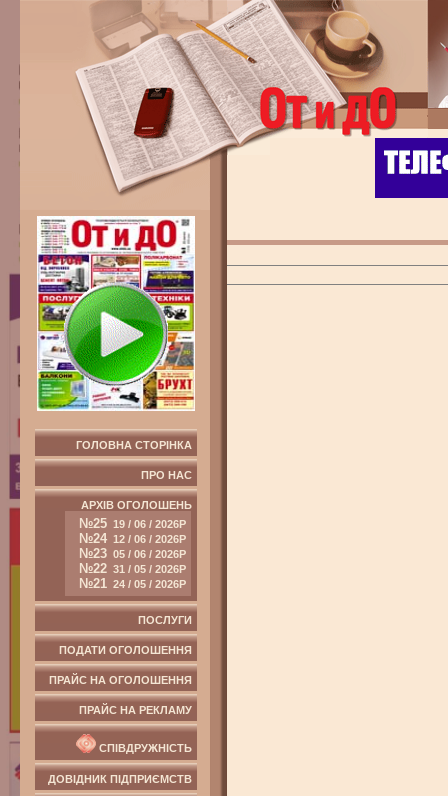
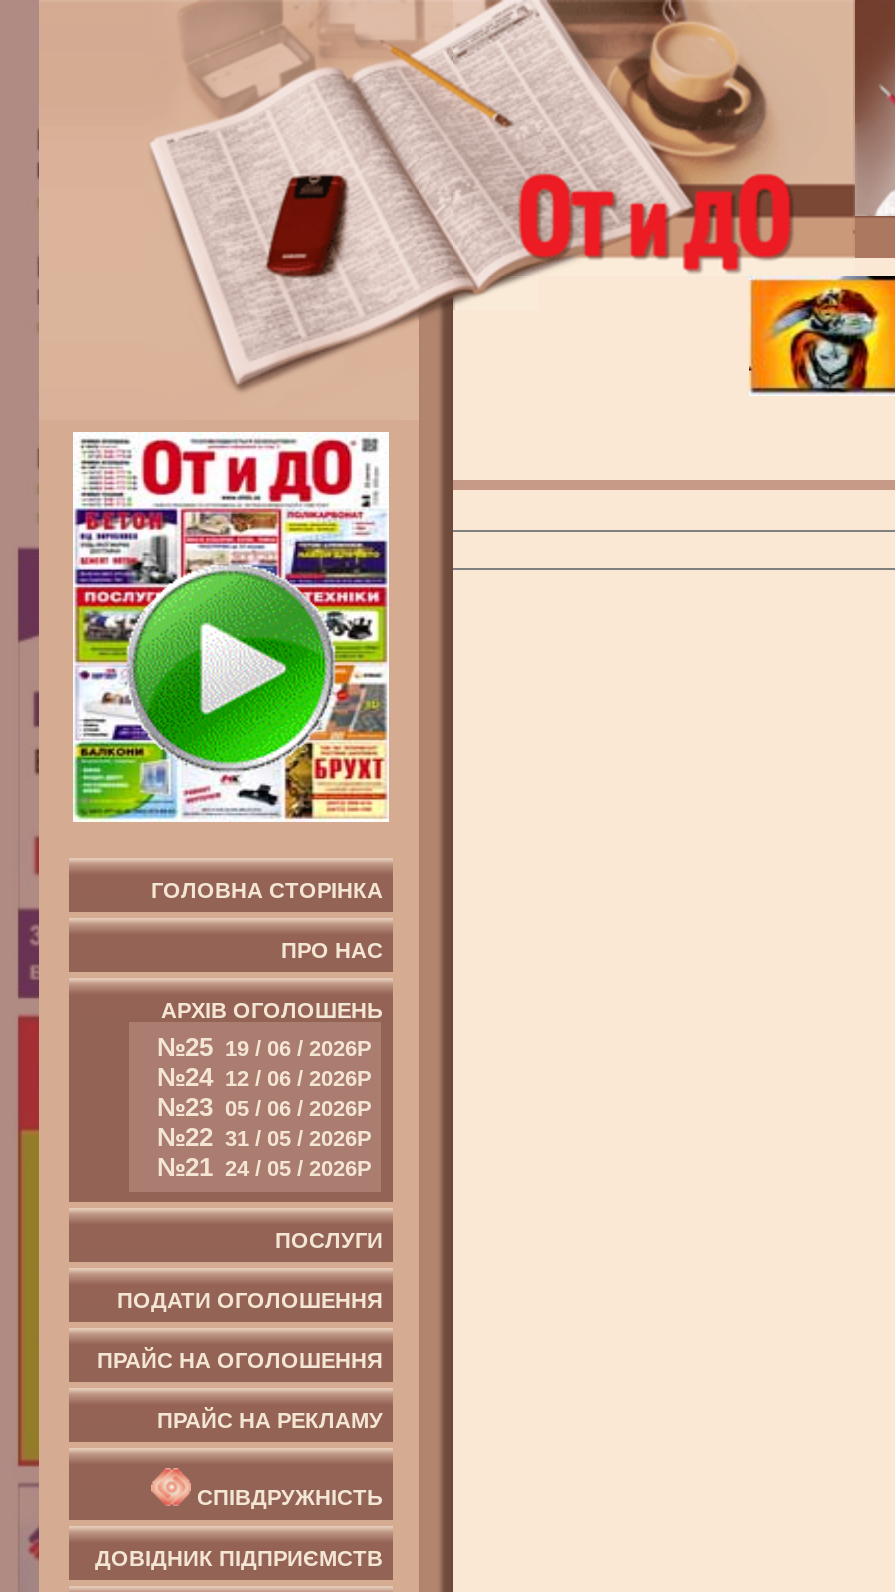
[374,137,445,199] [image] -> [747,274,889,396] [image]

